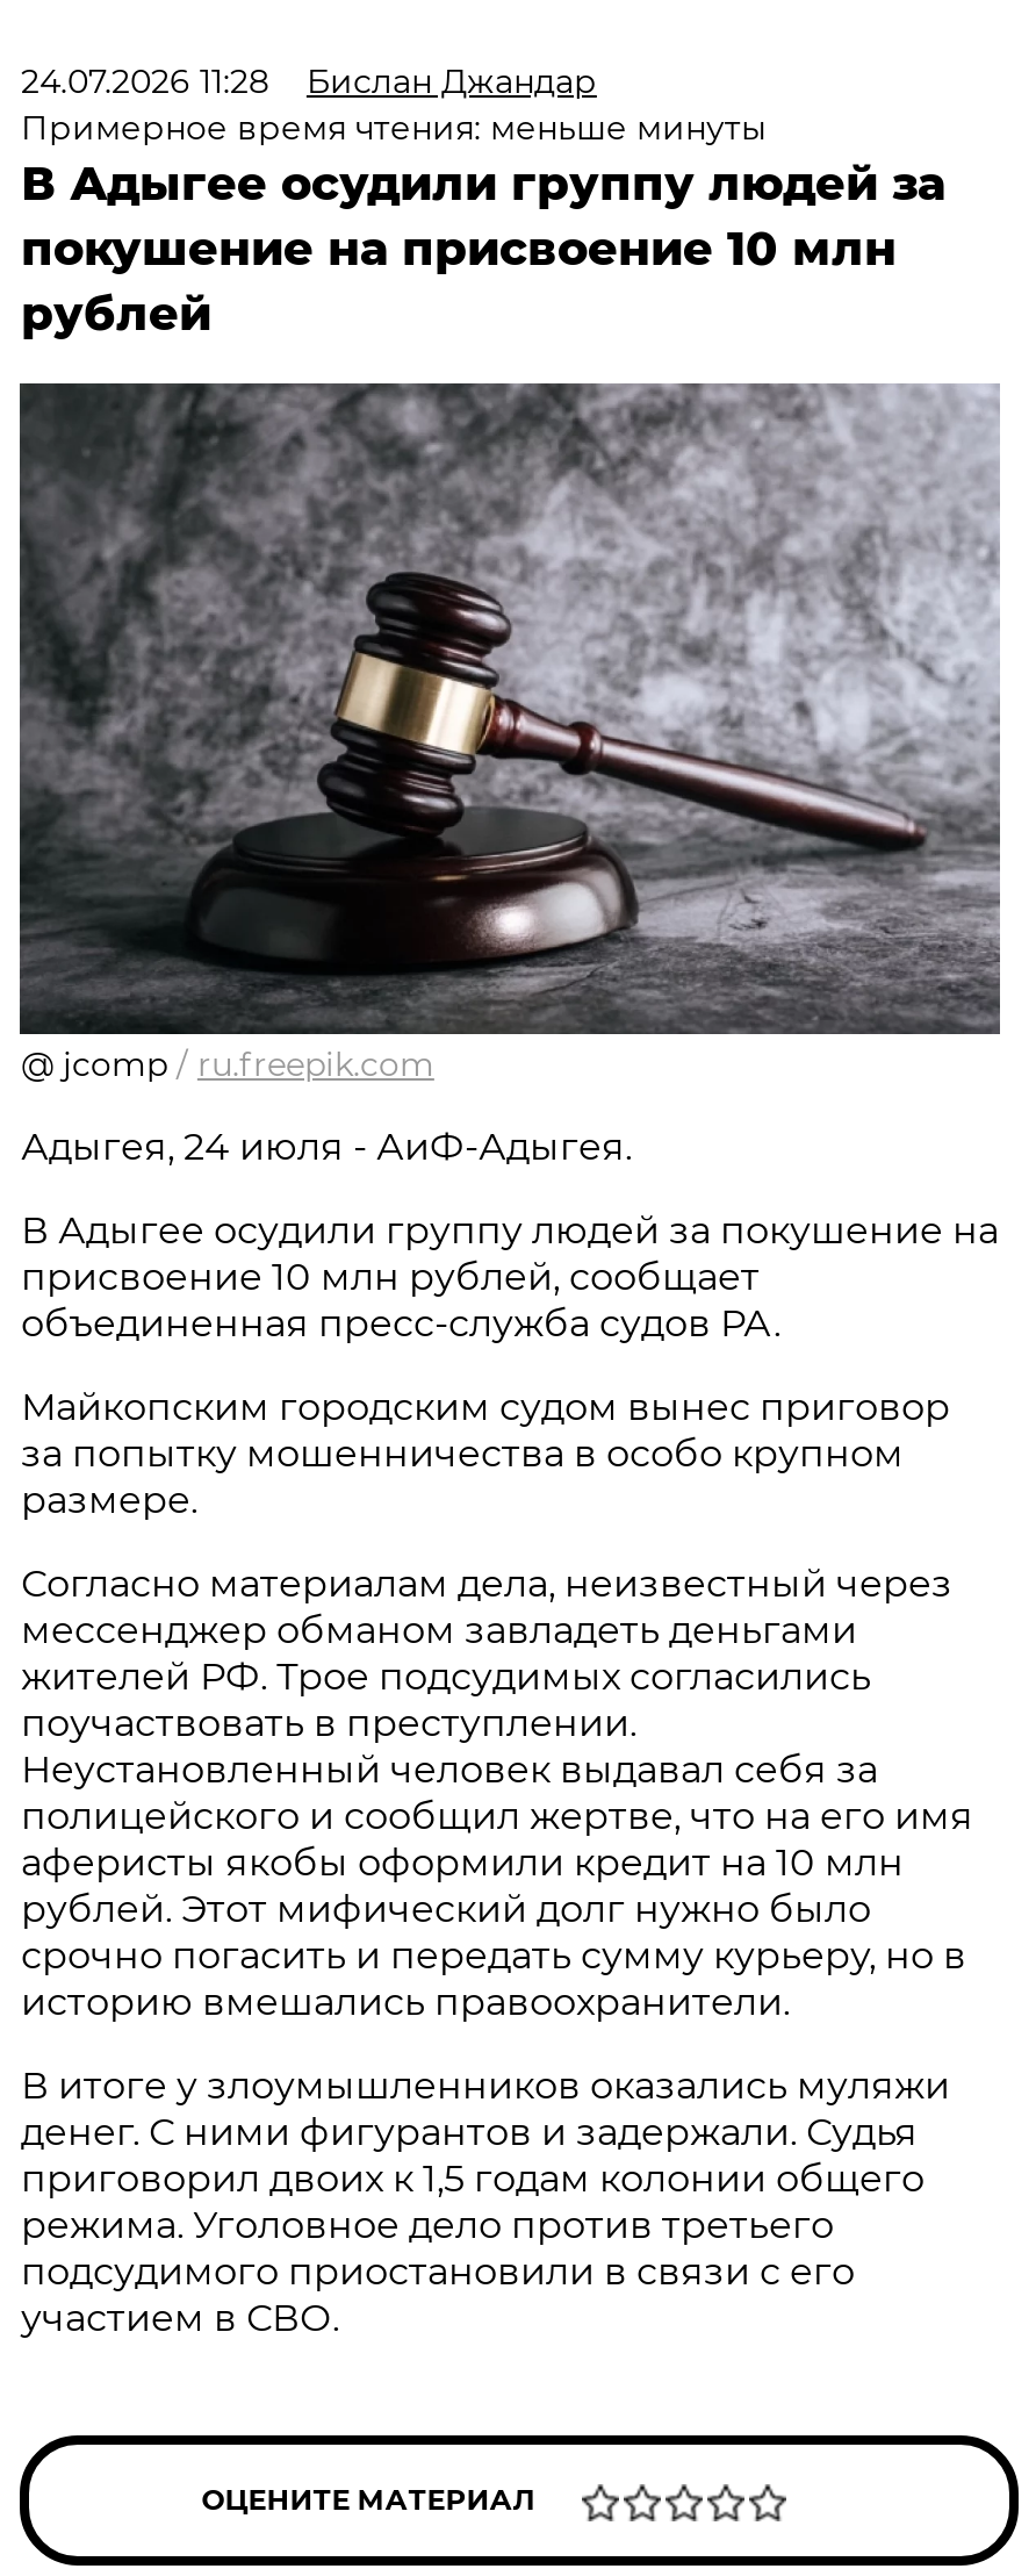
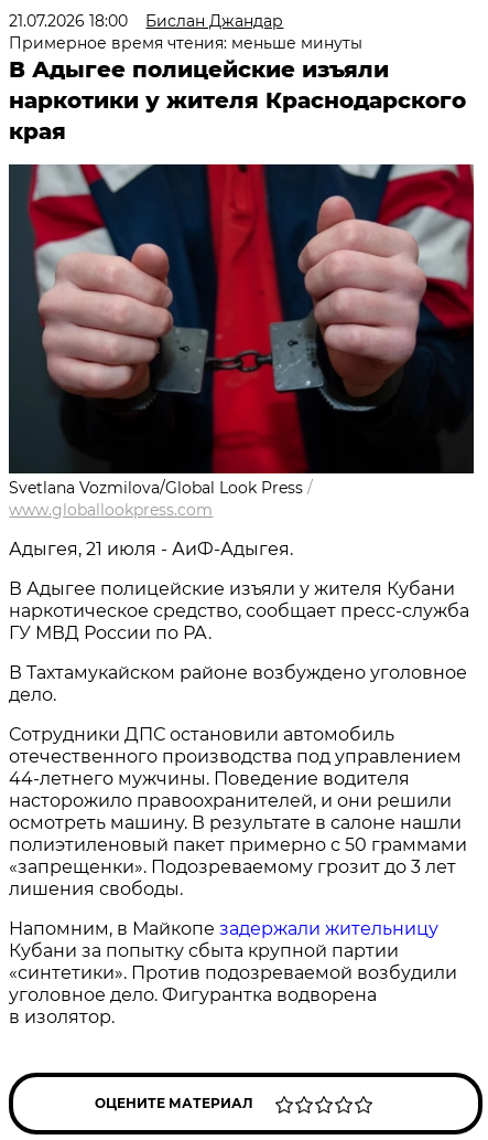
[21,60,597,102] 24.07.2026 11:28 Бислан Джандар -> [9,11,284,31] 21.07.2026 18:00 Бислан Джандар
[21,155,945,341] В Адыгее осудили группу людей за | покушение на присвоение 10 млн | рублей -> [9,56,466,144] В Адыгее полицейские изъяли | наркотики у жителя Краснодарского | края
[20,432,1002,1085] [image] | @ jcomp / ru.freepik.com -> [9,163,475,520] [image] | Svetlana Vozmilova/Global Look Press / | www.globallookpress.com
[21,1125,632,1169] Адыгея, 24 июля - АиФ-Адыгея. -> [9,538,293,559] Адыгея, 21 июля - АиФ-Адыгея.
[21,1208,999,1345] В Адыгее осудили группу людей за покушение на | присвоение 10 млн рублей, сообщает | объединенная пресс-служба судов РА. -> [9,578,470,643] В Адыгее полицейские изъяли у жителя Кубани | наркотическое средство, сообщает пресс-служба | ГУ МВД России по РА.
[21,1385,950,1522] Майкопским городским судом вынес приговор | за попытку мошенничества в особо крупном | размере. -> [9,662,468,705] В Тахтамукайском районе возбуждено уголовное | дело.
[21,1561,973,2024] Согласно материалам дела, неизвестный через | мессенджер обманом завладеть деньгами | жителей РФ. Трое подсудимых согласились | поучаствовать в преступлении. | Неустановленный человек выдавал себя за | полицейского и сообщил жертве, что на его имя | аферисты якобы оформили кредит на 10 млн | рублей. Этот мифический долг нужно было | срочно погасить и передать сумму курьеру, но в | историю вмешались правоохранители. -> [9,724,468,899] Сотрудники ДПС остановили автомобиль | отечественного производства под управлением | 44-летнего мужчины. Поведение водителя | насторожило правоохранителей, и они решили | осмотреть машину. В результате в салоне нашли | полиэтиленовый пакет примерно с 50 граммами | «запрещенки». Подозреваемому грозит до 3 лет | лишения свободы.
[21,2063,950,2340] В итоге у злоумышленников оказались муляжи | денег. С ними фигурантов и задержали. Судья | приговорил двоих к 1,5 годам колонии общего | режима. Уголовное дело против третьего | подсудимого приостановили в связи с его | участием в СВО. -> [9,918,458,1027] Напомним, в Майкопе задержали жительницу | Кубани за попытку сбыта крупной партии | «синтетики». Против подозреваемой возбудили | уголовное дело. Фигурантка водворена | в изолятор.

